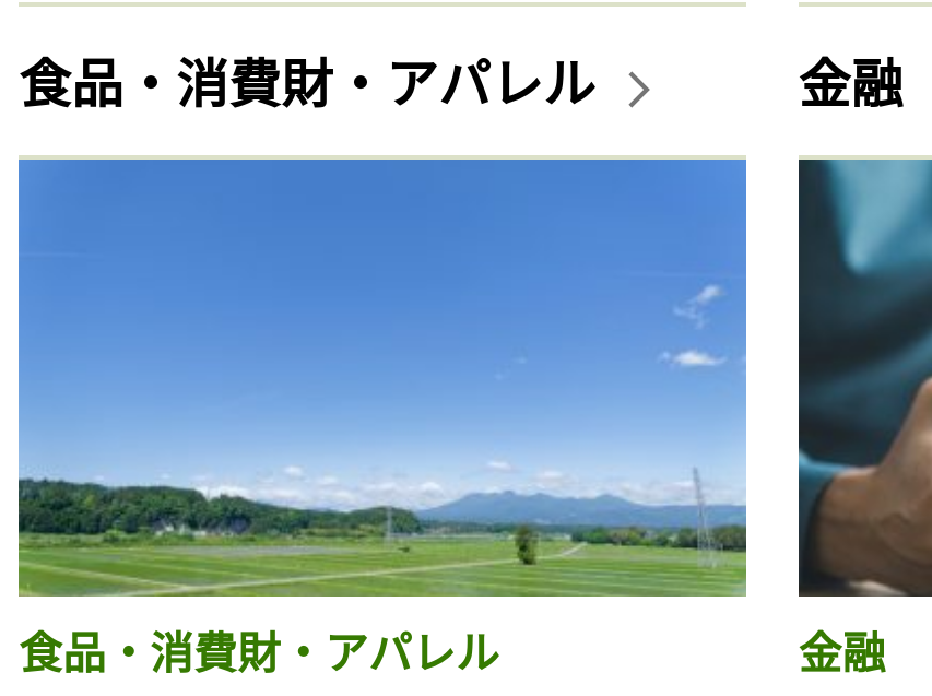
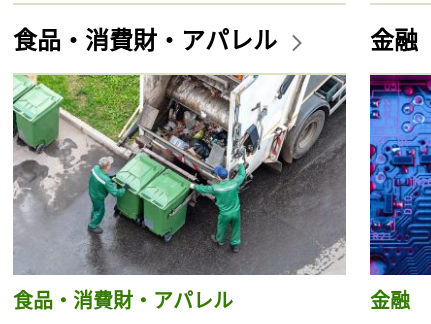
[16,157,748,599] [image] -> [12,74,347,275] [image]
[797,157,925,599] [image] -> [369,74,428,276] [image]

